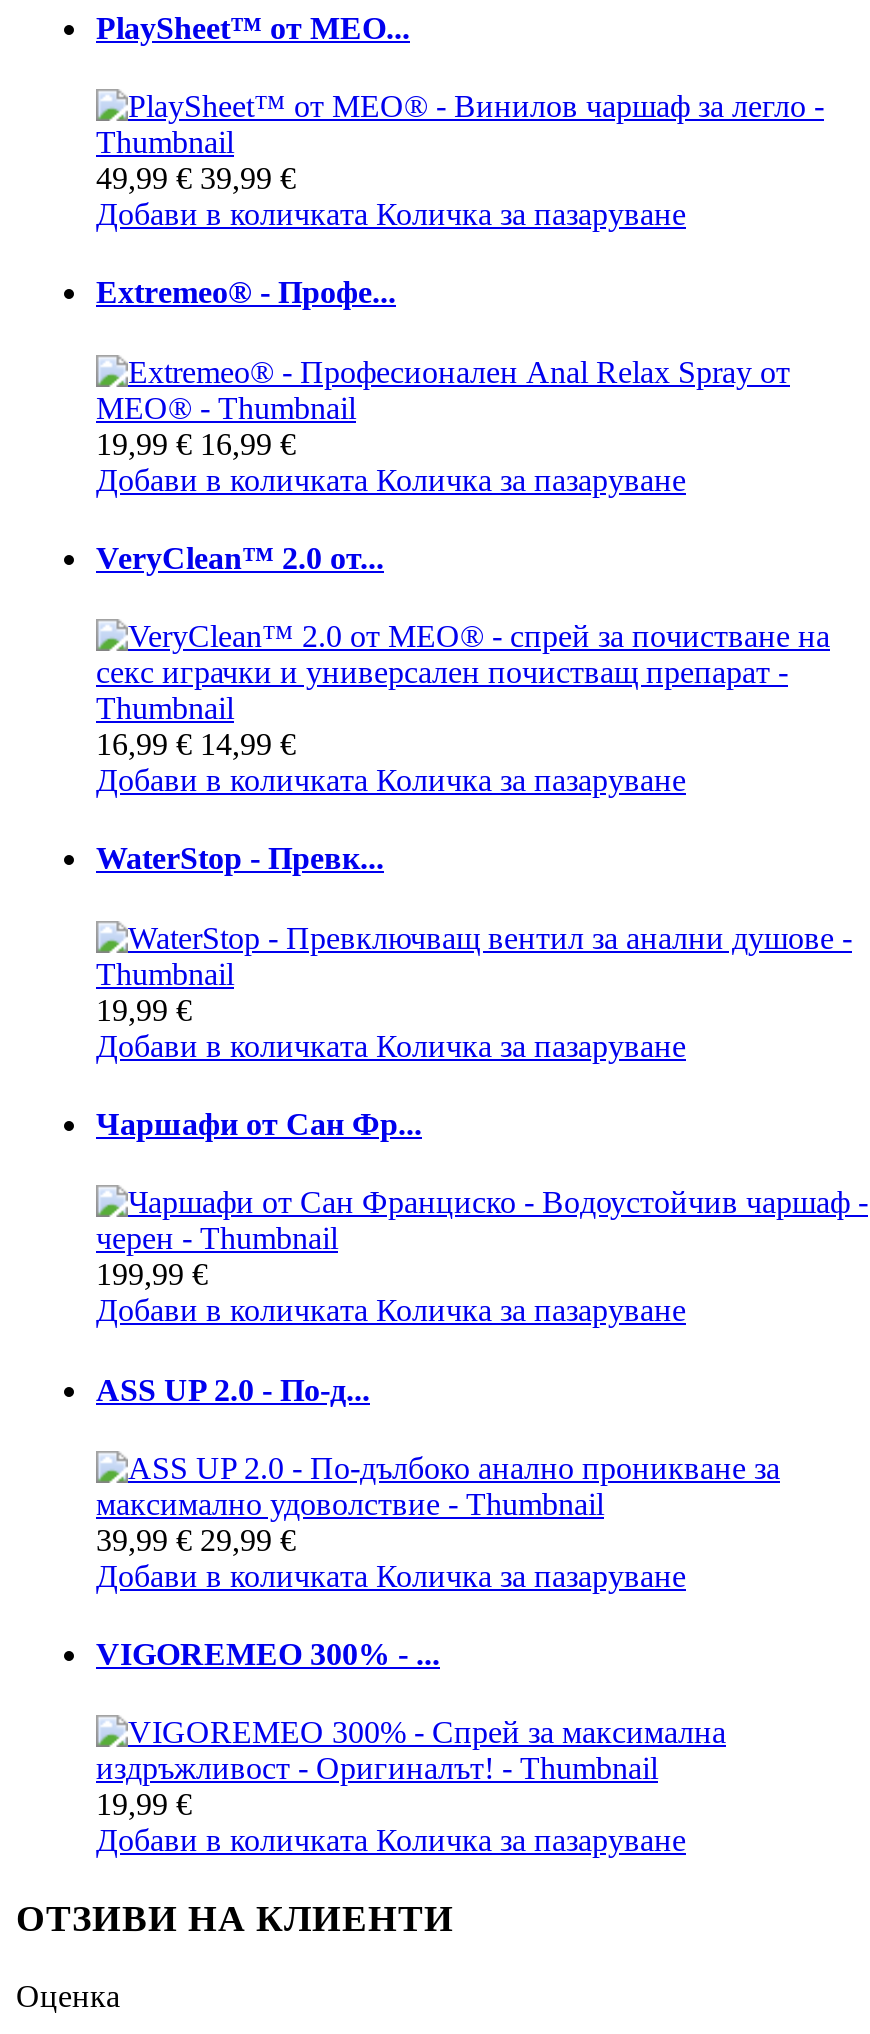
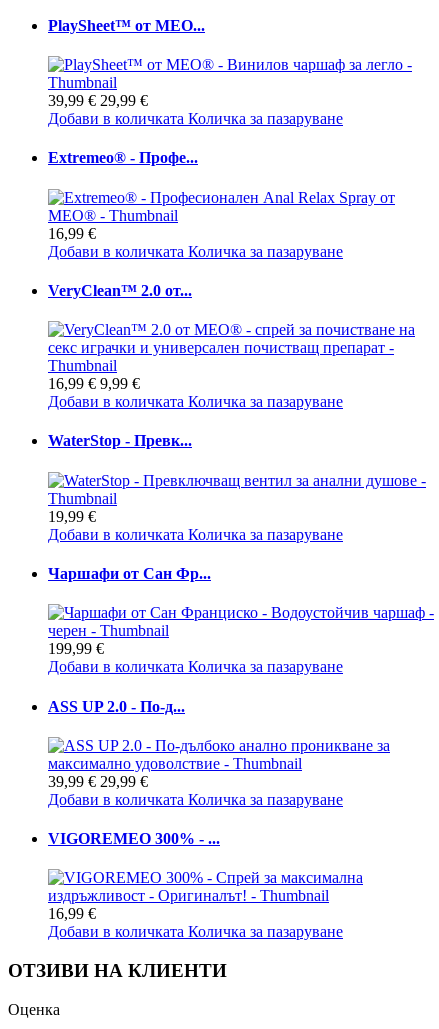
[96,161,296,195] 49,99 €39,99 € -> [48,92,148,109] 39,99 €29,99 €
[96,426,296,460] 19,99 €16,99 € -> [48,225,96,242] 16,99 €
[96,727,296,761] 16,99 €14,99 € -> [48,375,140,392] 16,99 €9,99 €
[96,1788,192,1822] 19,99 € -> [48,905,96,922] 16,99 €

